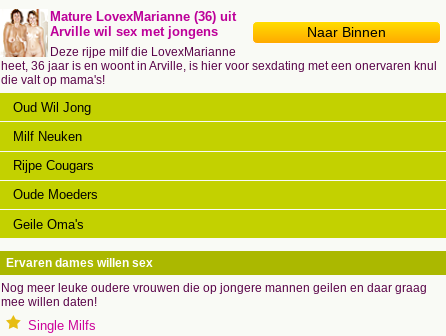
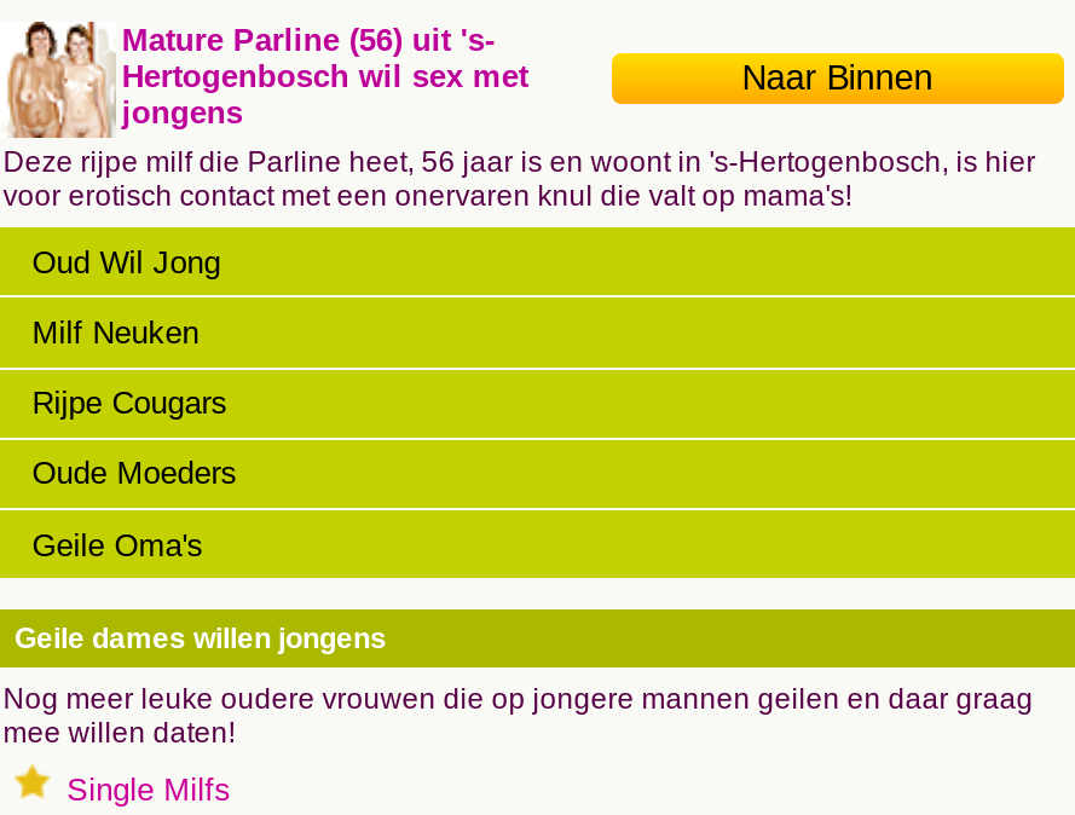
[1,9,437,87] Mature LovexMarianne (36) uit | Arville wil sex met jongens | Deze rijpe milf die LovexMarianne | heet, 36 jaar is en woont in Arville, is hier voor sexdating met een onervaren knul | die valt op mama's! -> [3,22,1036,213] Mature Parline (56) uit 's- | Hertogenbosch wil sex met | jongens | Deze rijpe milf die Parline heet, 56 jaar is en woont in 's-Hertogenbosch, is hier | voor erotisch contact met een onervaren knul die valt op mama's!
[6,256,153,270] Ervaren dames willen sex -> [15,622,387,656] Geile dames willen jongens

